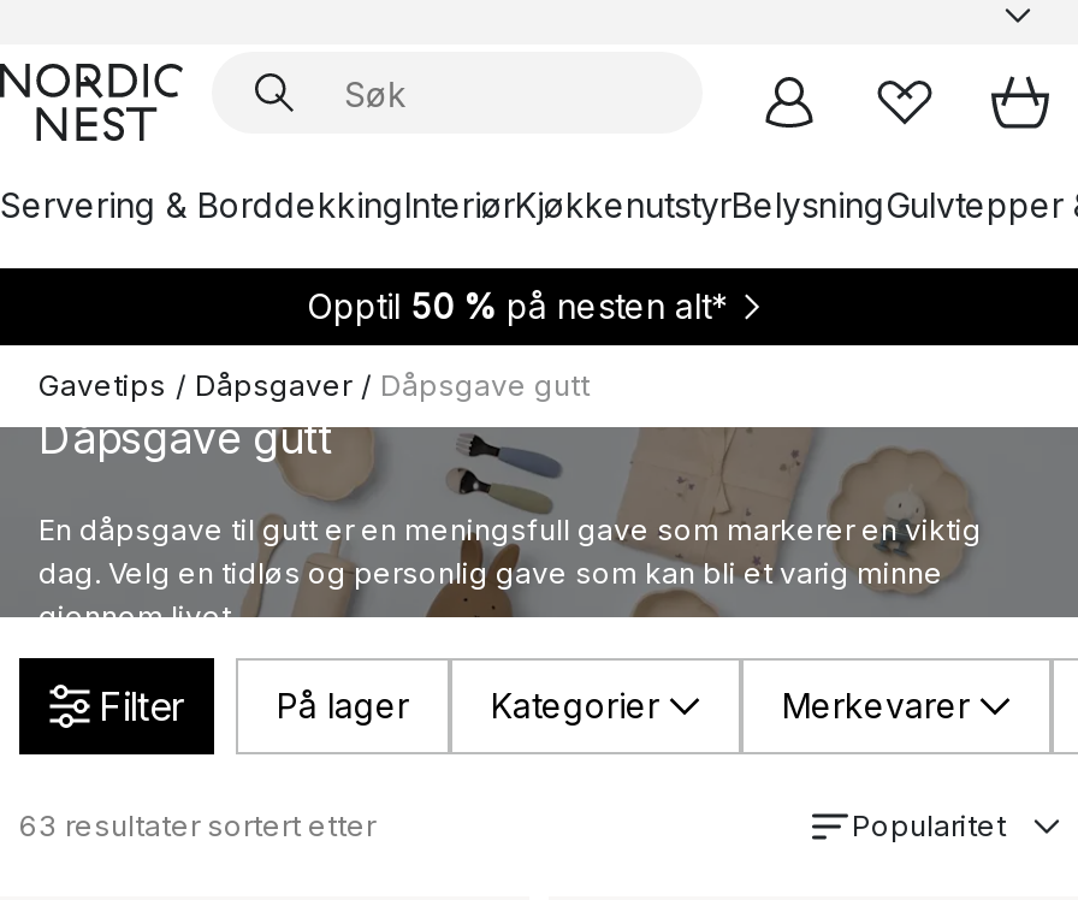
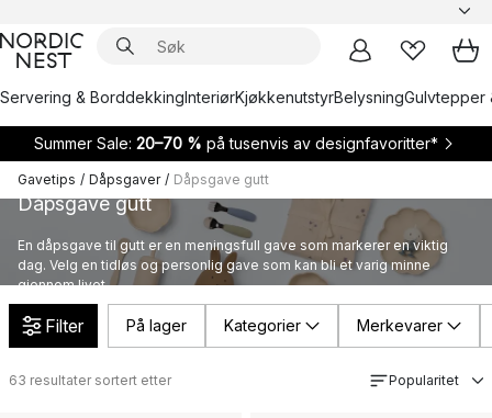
[307,285,728,326] Opptil 50 % på nesten alt* -> [34,134,438,152] Summer Sale: 20–70 % på tusenvis av designfavoritter*

